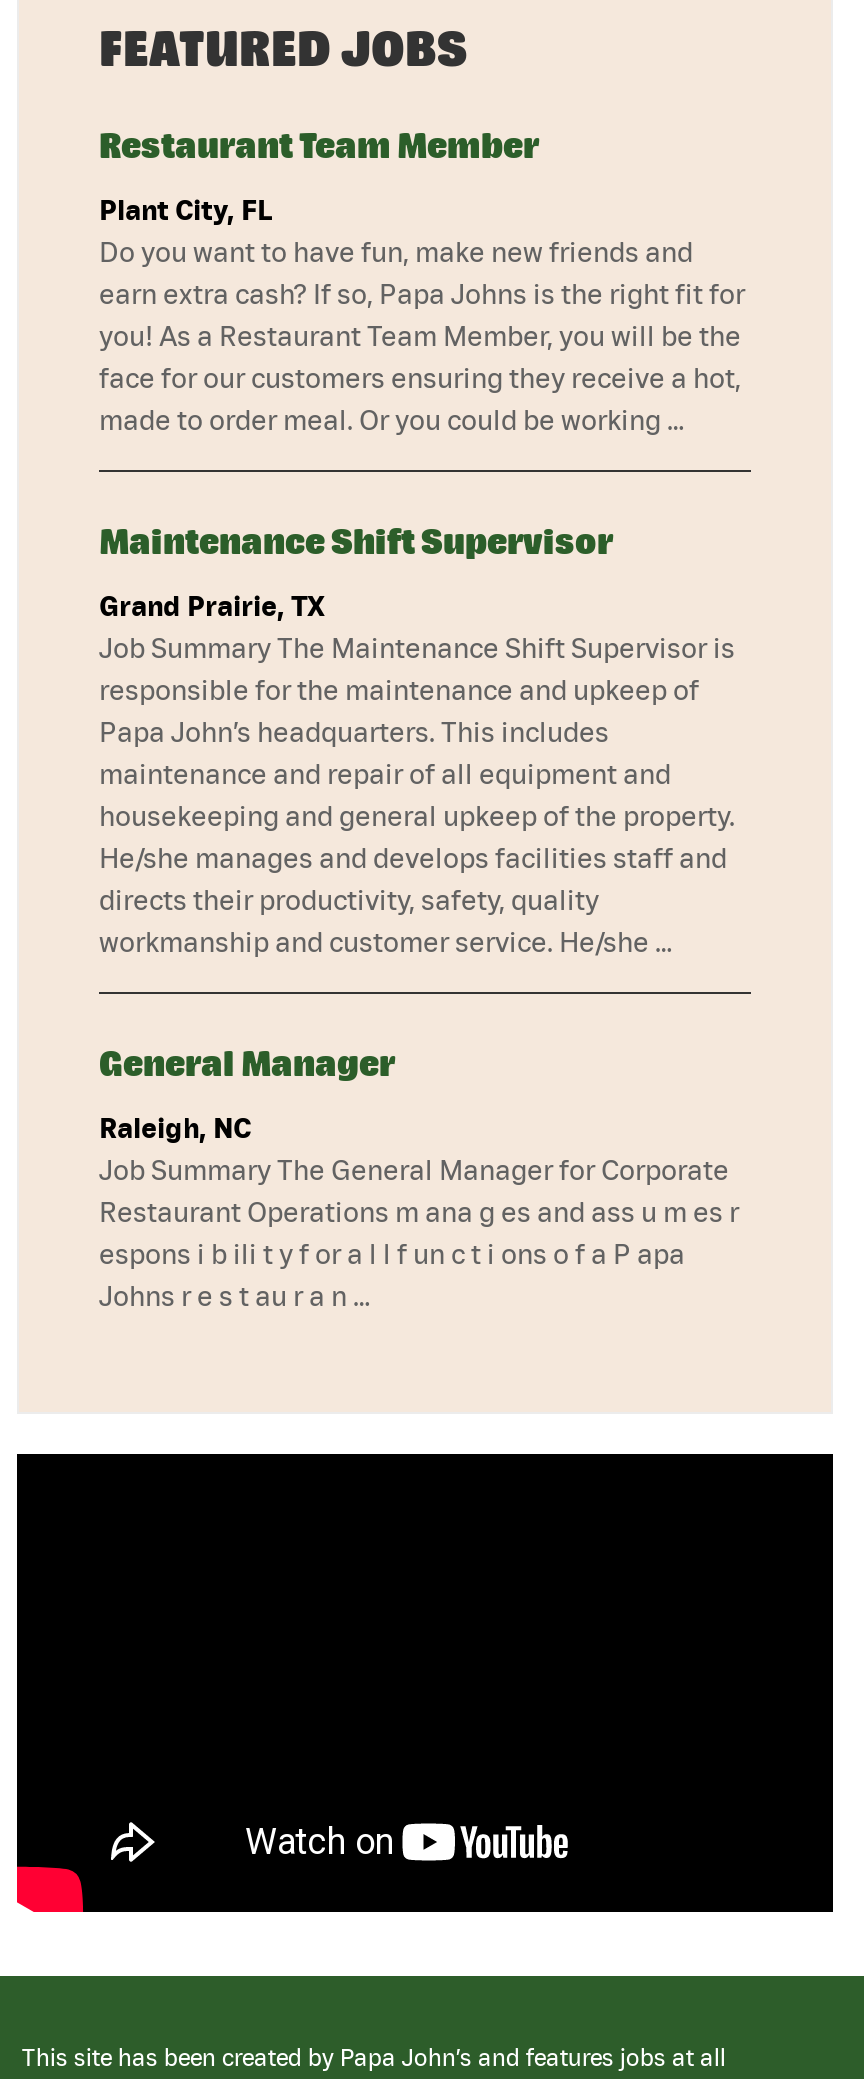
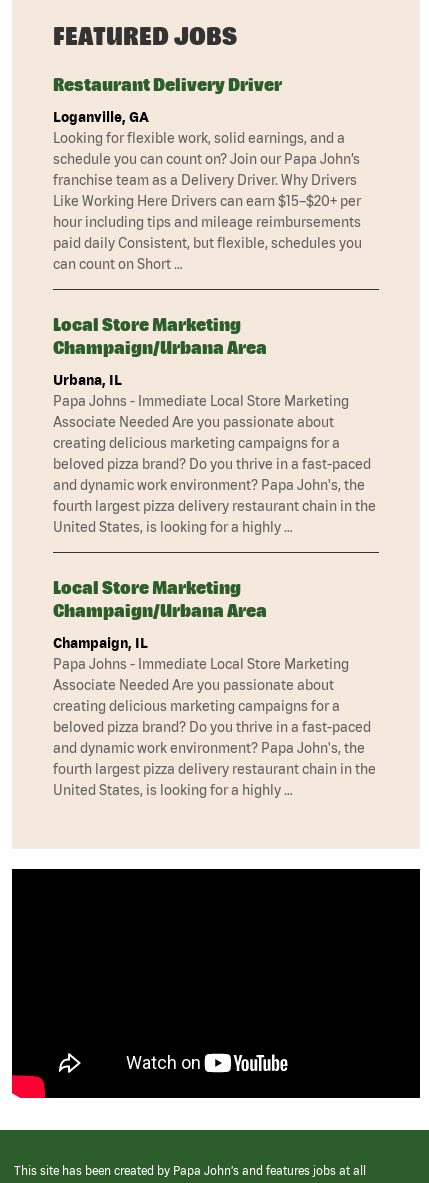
[99,123,539,165] Restaurant Team Member -> [53,74,282,95] Restaurant Delivery Driver
[99,193,745,435] Plant City, FL | Do you want to have fun, make new friends and | earn extra cash? If so, Papa Johns is the right fit for | you! As a Restaurant Team Member, you will be the | face for our customers ensuring they receive a hot, | made to order meal. Or you could be working … -> [53,109,362,272] Loganville, GA | Looking for flexible work, solid earnings, and a | schedule you can count on? Join our Papa John’s | franchise team as a Delivery Driver. Why Drivers | Like Working Here Drivers can earn $15–$20+ per | hour including tips and mileage reimbursements | paid daily Consistent, but flexible, schedules you | can count on Short …
[99,519,613,561] Maintenance Shift Supervisor -> [53,314,267,358] Local Store Marketing | Champaign/Urbana Area
[99,589,735,957] Grand Prairie, TX | Job Summary The Maintenance Shift Supervisor is | responsible for the maintenance and upkeep of | Papa John’s headquarters. This includes | maintenance and repair of all equipment and | housekeeping and general upkeep of the property. | He/she manages and develops facilities staff and | directs their productivity, safety, quality | workmanship and customer service. He/she … -> [53,372,376,535] Urbana, IL | Papa Johns - Immediate Local Store Marketing | Associate Needed Are you passionate about | creating delicious marketing campaigns for a | beloved pizza brand? Do you thrive in a fast-paced | and dynamic work environment? Papa John's, the | fourth largest pizza delivery restaurant chain in the | United States, is looking for a highly …
[99,1041,395,1083] General Manager -> [53,577,267,621] Local Store Marketing | Champaign/Urbana Area
[99,1111,739,1311] Raleigh, NC | Job Summary The General Manager for Corporate | Restaurant Operations m ana g es and ass u m es r | espons i b ili t y f or a l l f un c t i ons o f a P apa | Johns r e s t au r a n … -> [53,635,376,798] Champaign, IL | Papa Johns - Immediate Local Store Marketing | Associate Needed Are you passionate about | creating delicious marketing campaigns for a | beloved pizza brand? Do you thrive in a fast-paced | and dynamic work environment? Papa John's, the | fourth largest pizza delivery restaurant chain in the | United States, is looking for a highly …

